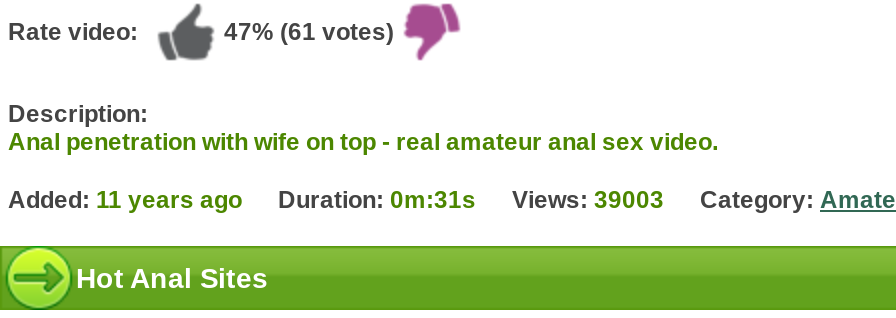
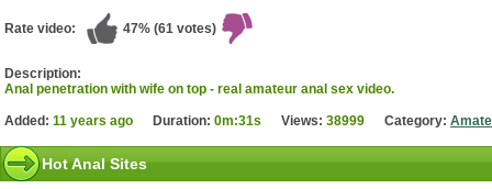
[506,185,664,213] Views: 39003 -> [278,113,365,128] Views: 38999

